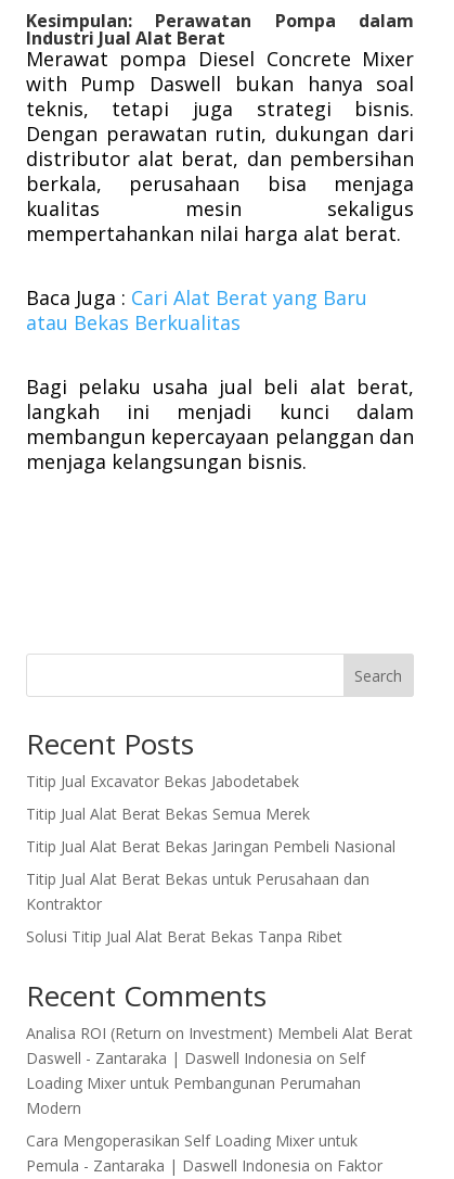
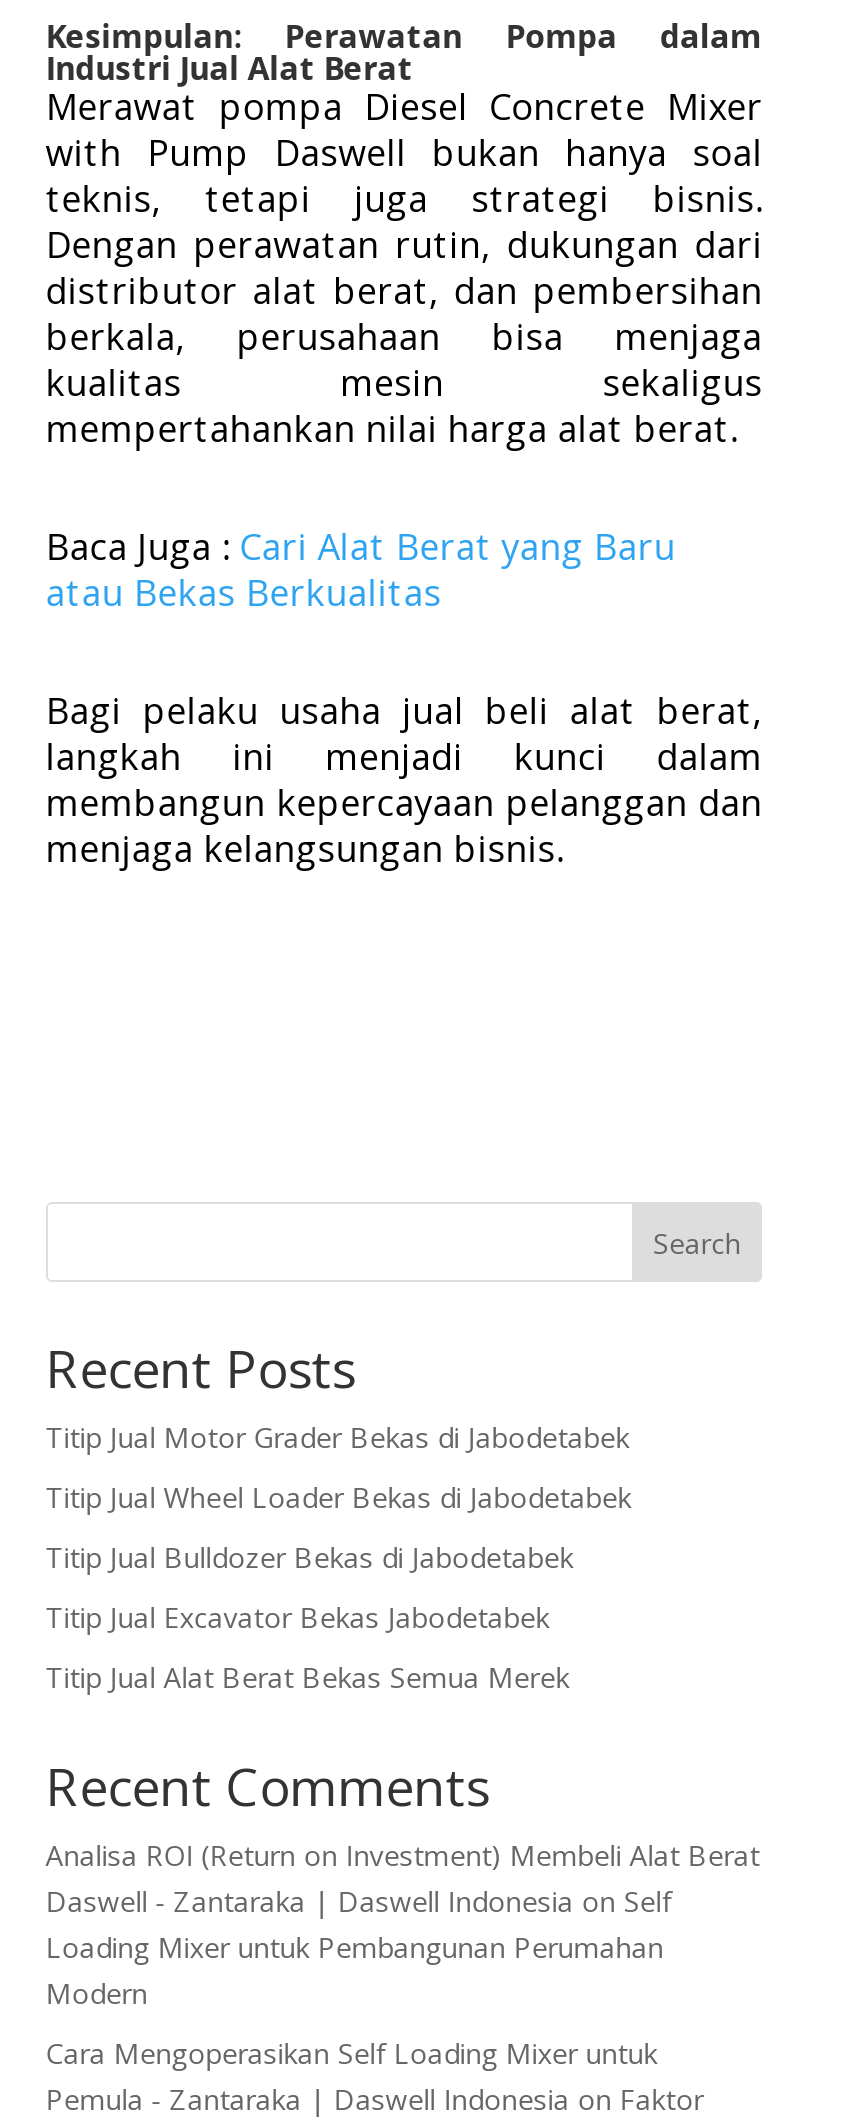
none -> [46,1418,632,1576] Titip Jual Motor Grader Bekas di Jabodetabek | Titip Jual Wheel Loader Bekas di Jabodetabek | Titip Jual Bulldozer Bekas di Jabodetabek
moved [26,771,310,824] -> [46,1598,570,1696]: Titip Jual Excavator Bekas Jabodetabek | Titip Jual Alat Berat Bekas Semua Merek
[26,836,395,947] Titip Jual Alat Berat Bekas Jaringan Pembeli Nasional | Titip Jual Alat Berat Bekas untuk Perusahaan dan | Kontraktor | Solusi Titip Jual Alat Berat Bekas Tanpa Ribet -> none

